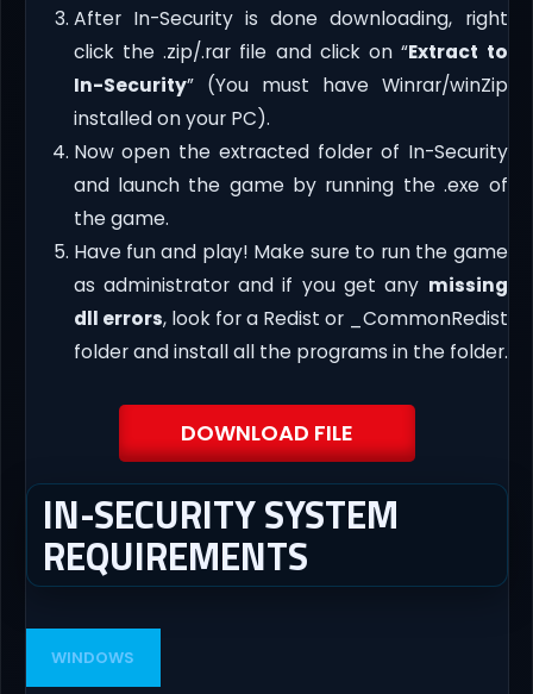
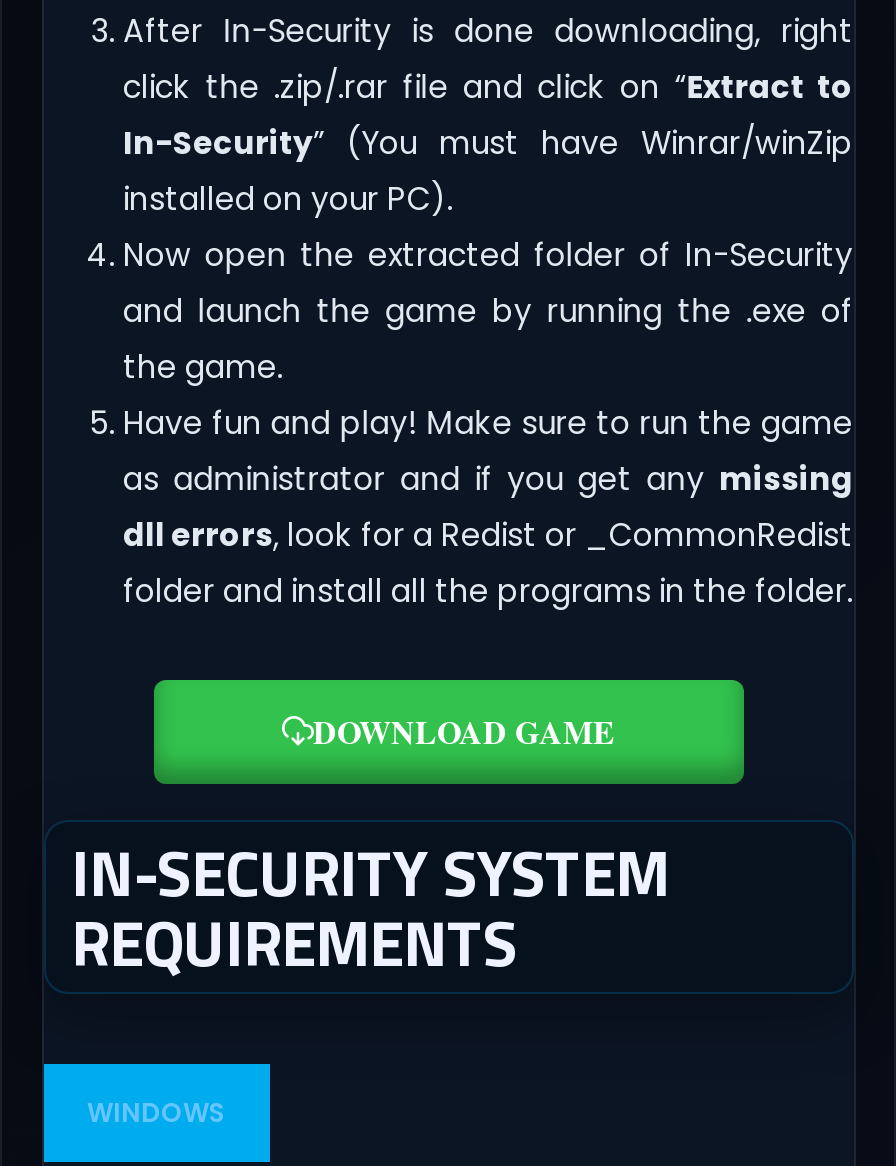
[180,418,353,448] DOWNLOAD FILE -> [313,709,615,755] DOWNLOAD GAME

